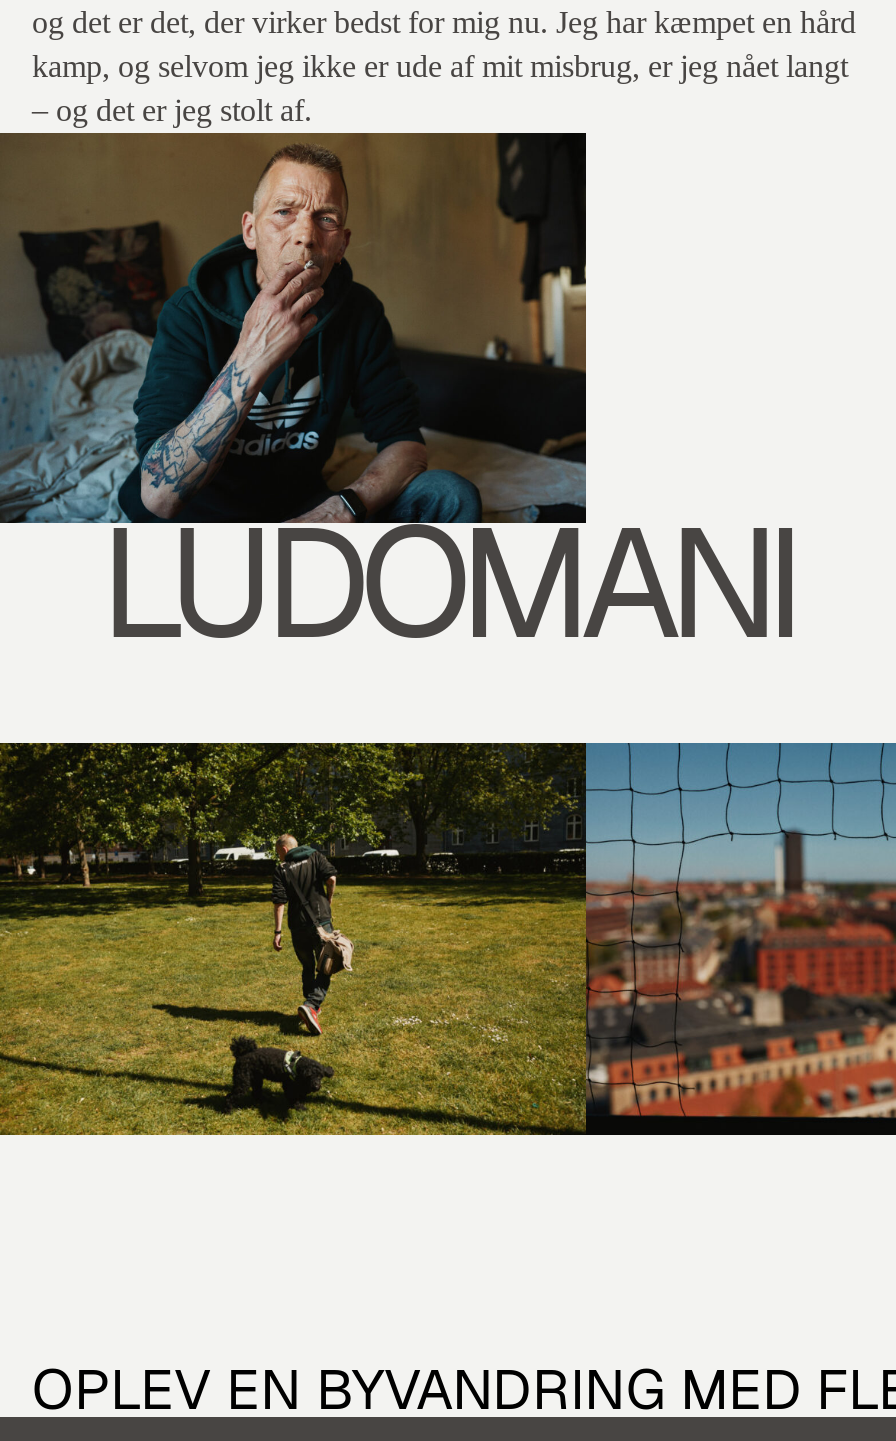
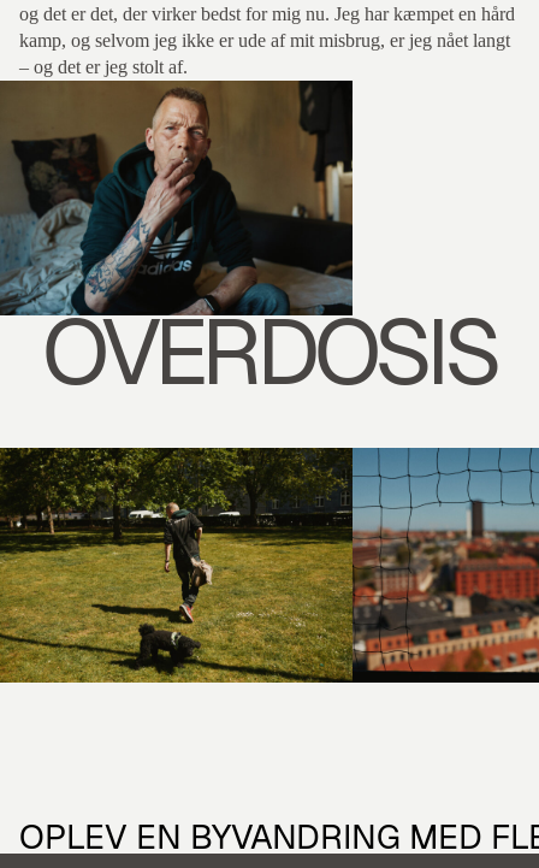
[100,484,796,682] LUDOMANI -> [43,291,496,410] OVERDOSIS

